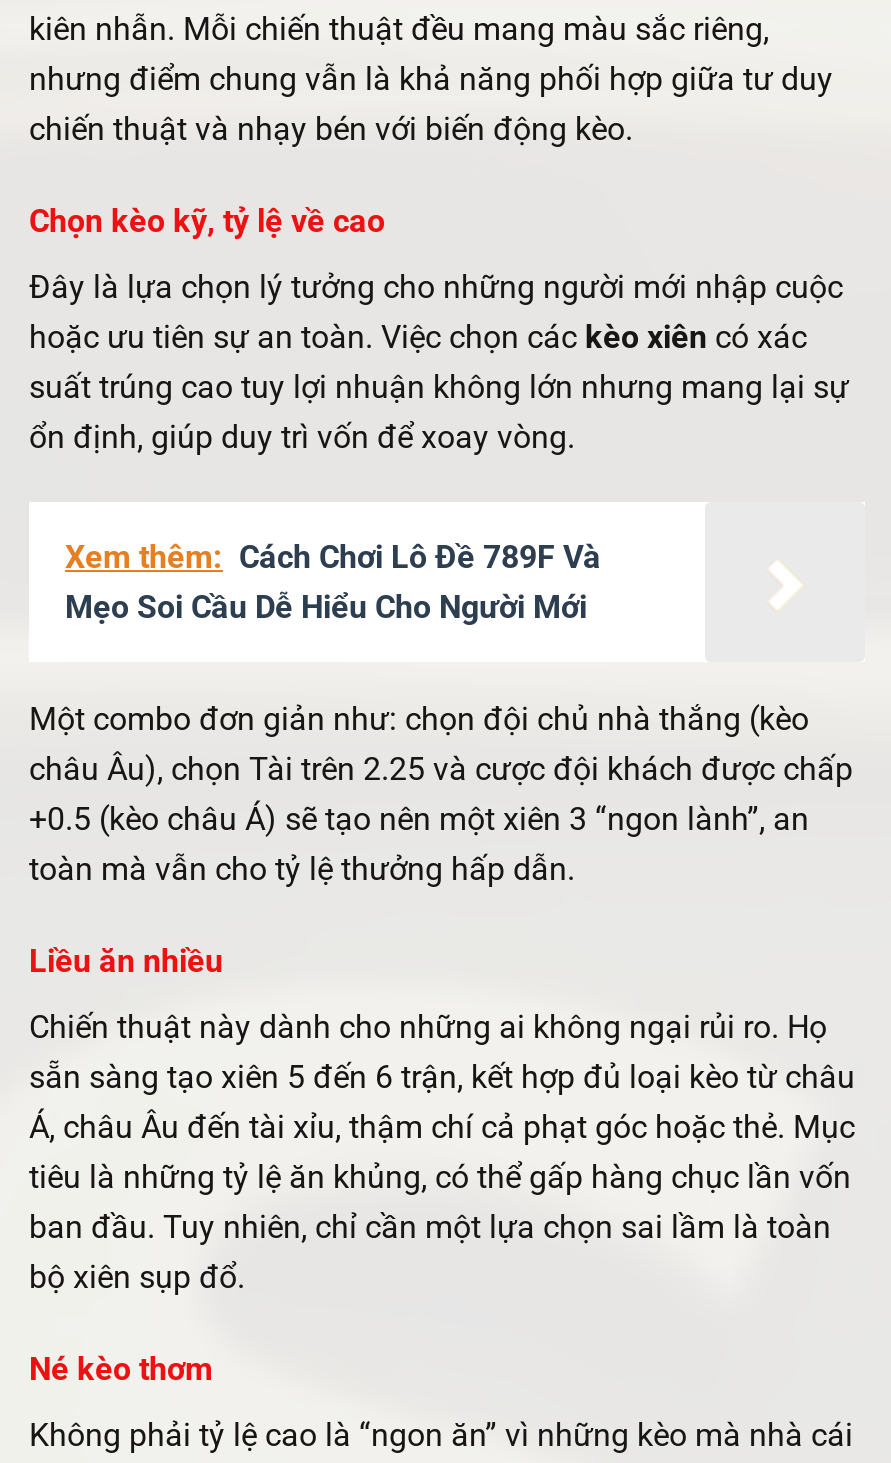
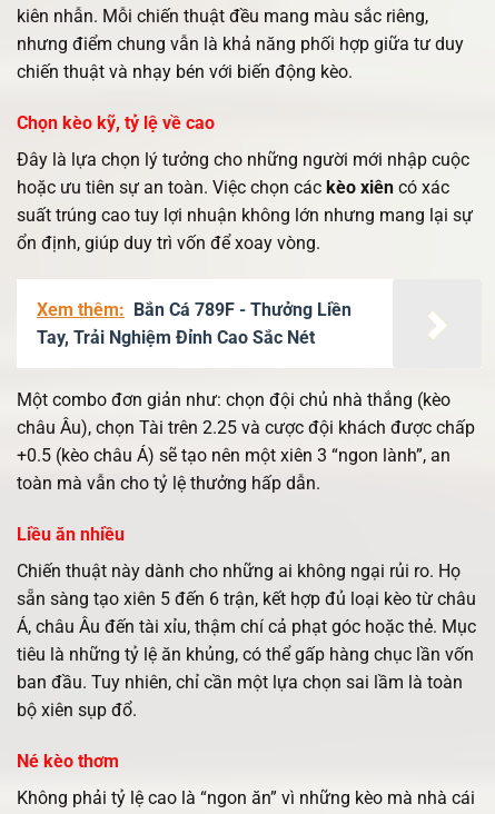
[65,539,601,627] Xem thêm: Cách Chơi Lô Đề 789F Và | Mẹo Soi Cầu Dễ Hiểu Cho Người Mới -> [37,299,352,348] Xem thêm: Bắn Cá 789F - Thưởng Liền | Tay, Trải Nghiệm Đỉnh Cao Sắc Nét

